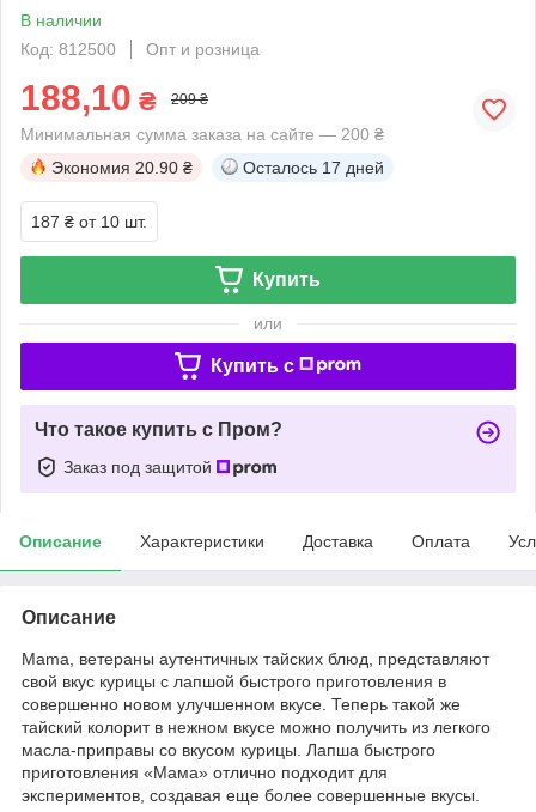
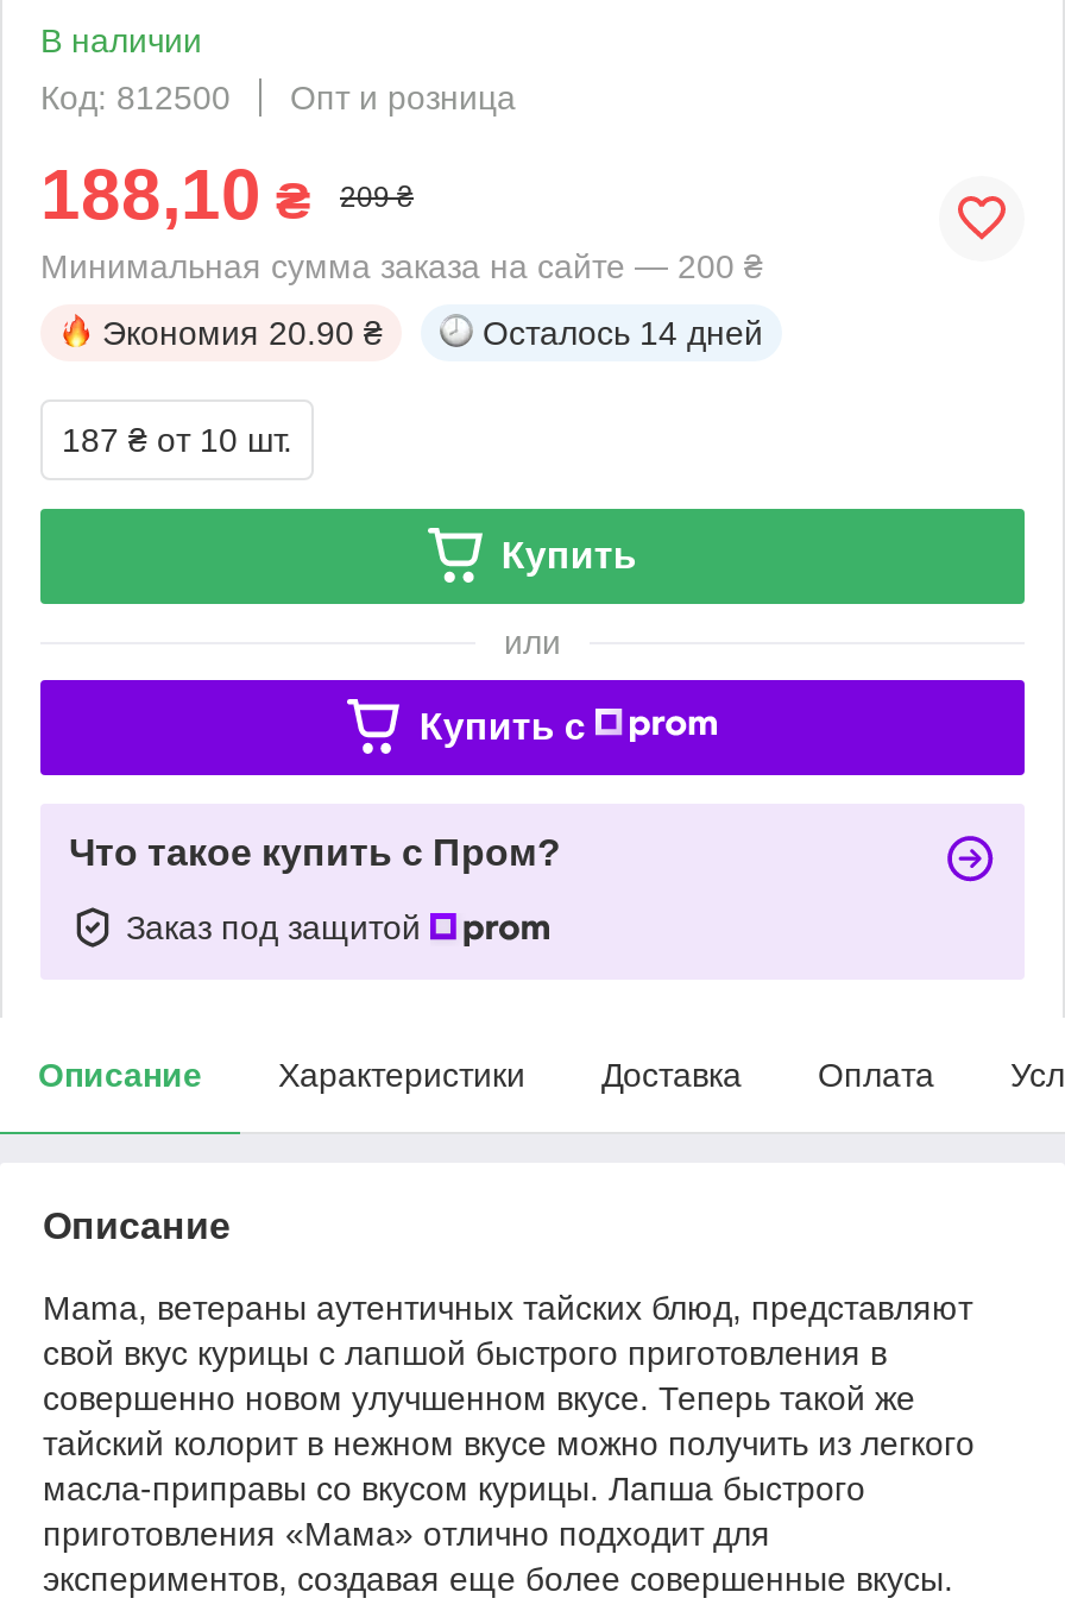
[243,158,384,177] Осталось 17 дней -> [483,313,763,351] Осталось 14 дней

